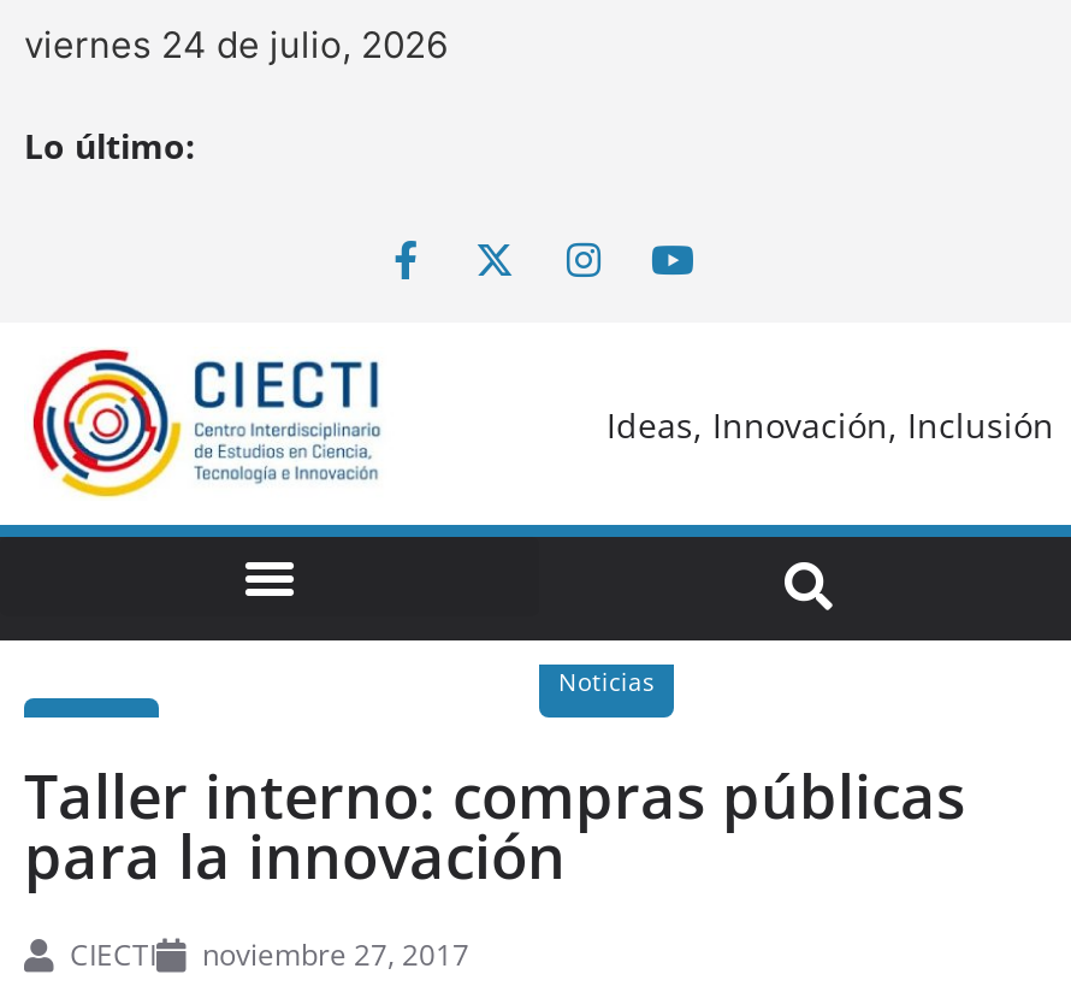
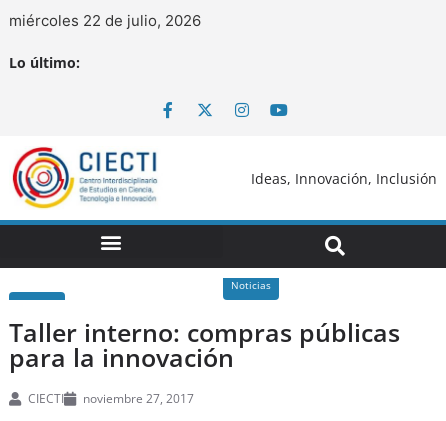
[24,22,448,67] viernes 24 de julio, 2026 -> [9,11,201,30] miércoles 22 de julio, 2026

